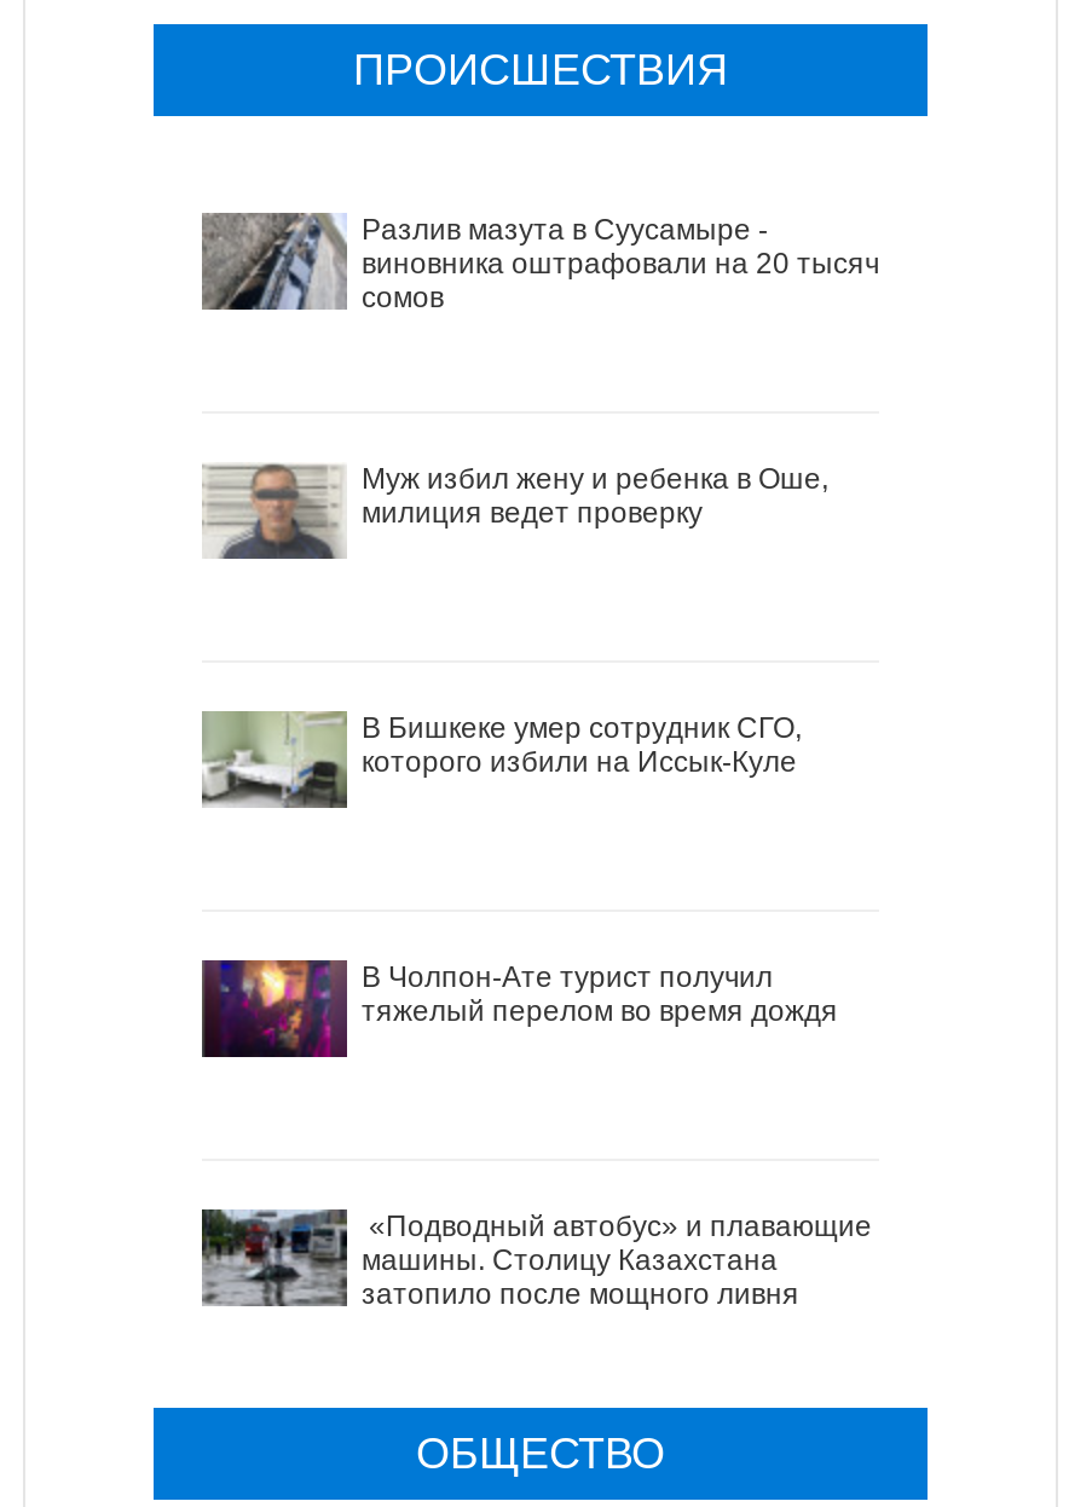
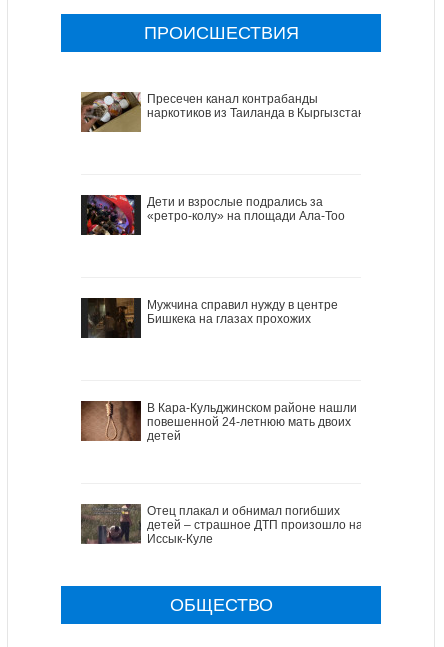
[202,212,879,314] [image] | Разлив мазута в Суусамыре - | виновника оштрафовали на 20 тысяч | сомов -> [81,92,365,133] [image] | Пресечен канал контрабанды | наркотиков из Таиланда в Кыргызстан
[202,462,828,559] [image] | Муж избил жену и ребенка в Оше, | милиция ведет проверку -> [80,194,345,236] [image] | Дети и взрослые подрались за | «ретро-колу» на площади Ала-Тоо
[202,711,802,808] [image] | В Бишкеке умер сотрудник СГО, | которого избили на Иссык-Куле -> [80,298,338,339] [image] | Мужчина справил нужду в центре | Бишкека на глазах прохожих
[202,960,838,1059] [image] | В Чолпон-Ате турист получил | тяжелый перелом во время дождя -> [81,401,357,443] [image] | В Кара-Кульджинском районе нашли | повешенной 24-летнюю мать двоих | детей
[202,1209,872,1311] [image] | «Подводный автобус» и плавающие | машины. Столицу Казахстана | затопило после мощного ливня -> [81,503,363,546] [image] | Отец плакал и обнимал погибших | детей – страшное ДТП произошло на | Иссык-Куле

